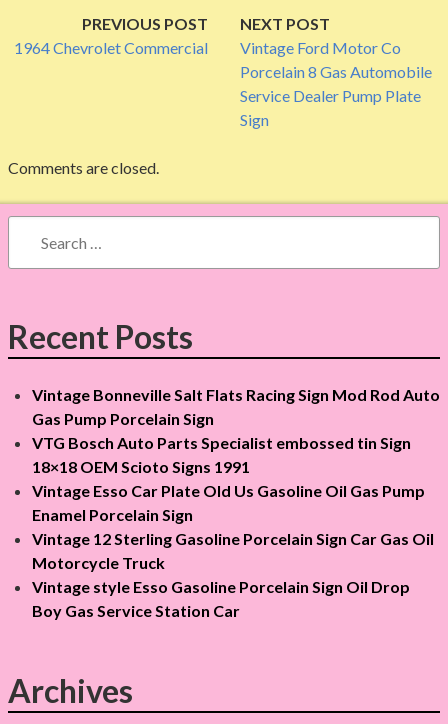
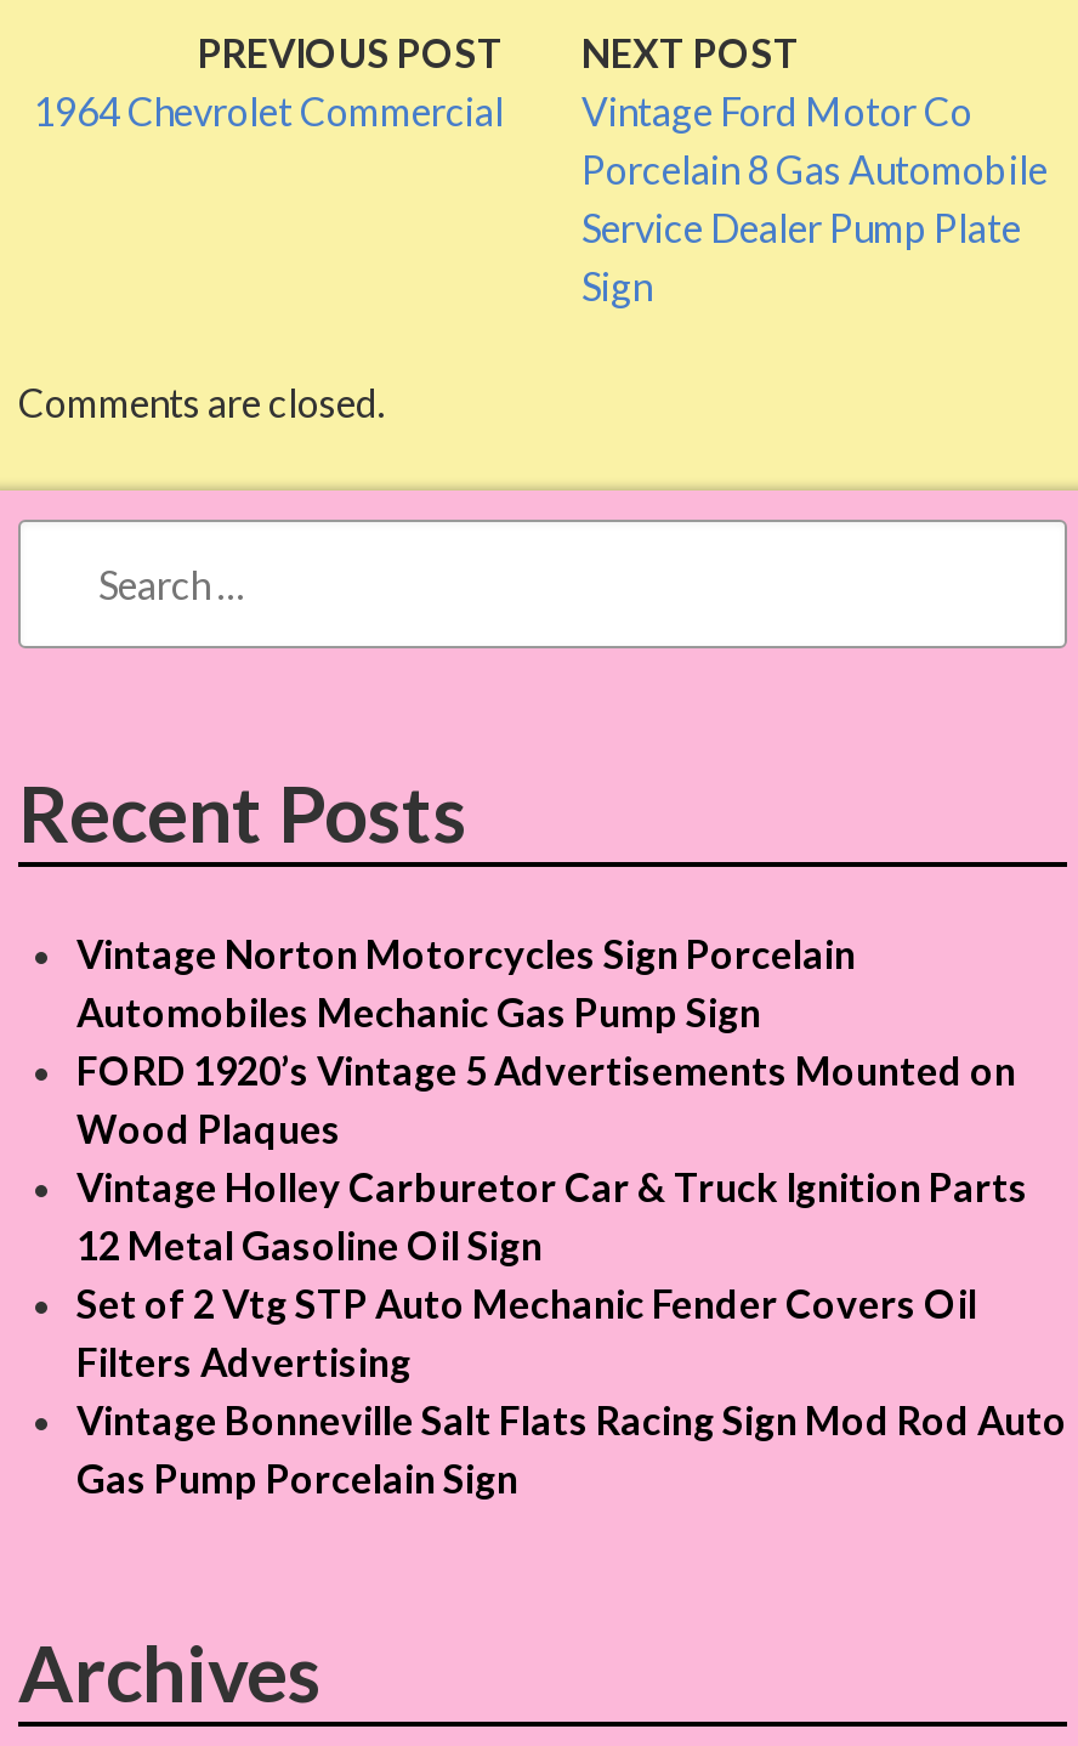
moved [32,385,440,428] -> [76,1396,1067,1500]: Vintage Bonneville Salt Flats Racing Sign Mod Rod Auto | Gas Pump Porcelain Sign
none -> [76,930,1028,1384] Vintage Norton Motorcycles Sign Porcelain | Automobiles Mechanic Gas Pump Sign | FORD 1920’s Vintage 5 Advertisements Mounted on | Wood Plaques | Vintage Holley Carburetor Car & Truck Ignition Parts | 12 Metal Gasoline Oil Sign | Set of 2 Vtg STP Auto Mechanic Fender Covers Oil | Filters Advertising
[32,433,434,620] VTG Bosch Auto Parts Specialist embossed tin Sign | 18×18 OEM Scioto Signs 1991 | Vintage Esso Car Plate Old Us Gasoline Oil Gas Pump | Enamel Porcelain Sign | Vintage 12 Sterling Gasoline Porcelain Sign Car Gas Oil | Motorcycle Truck | Vintage style Esso Gasoline Porcelain Sign Oil Drop | Boy Gas Service Station Car -> none

